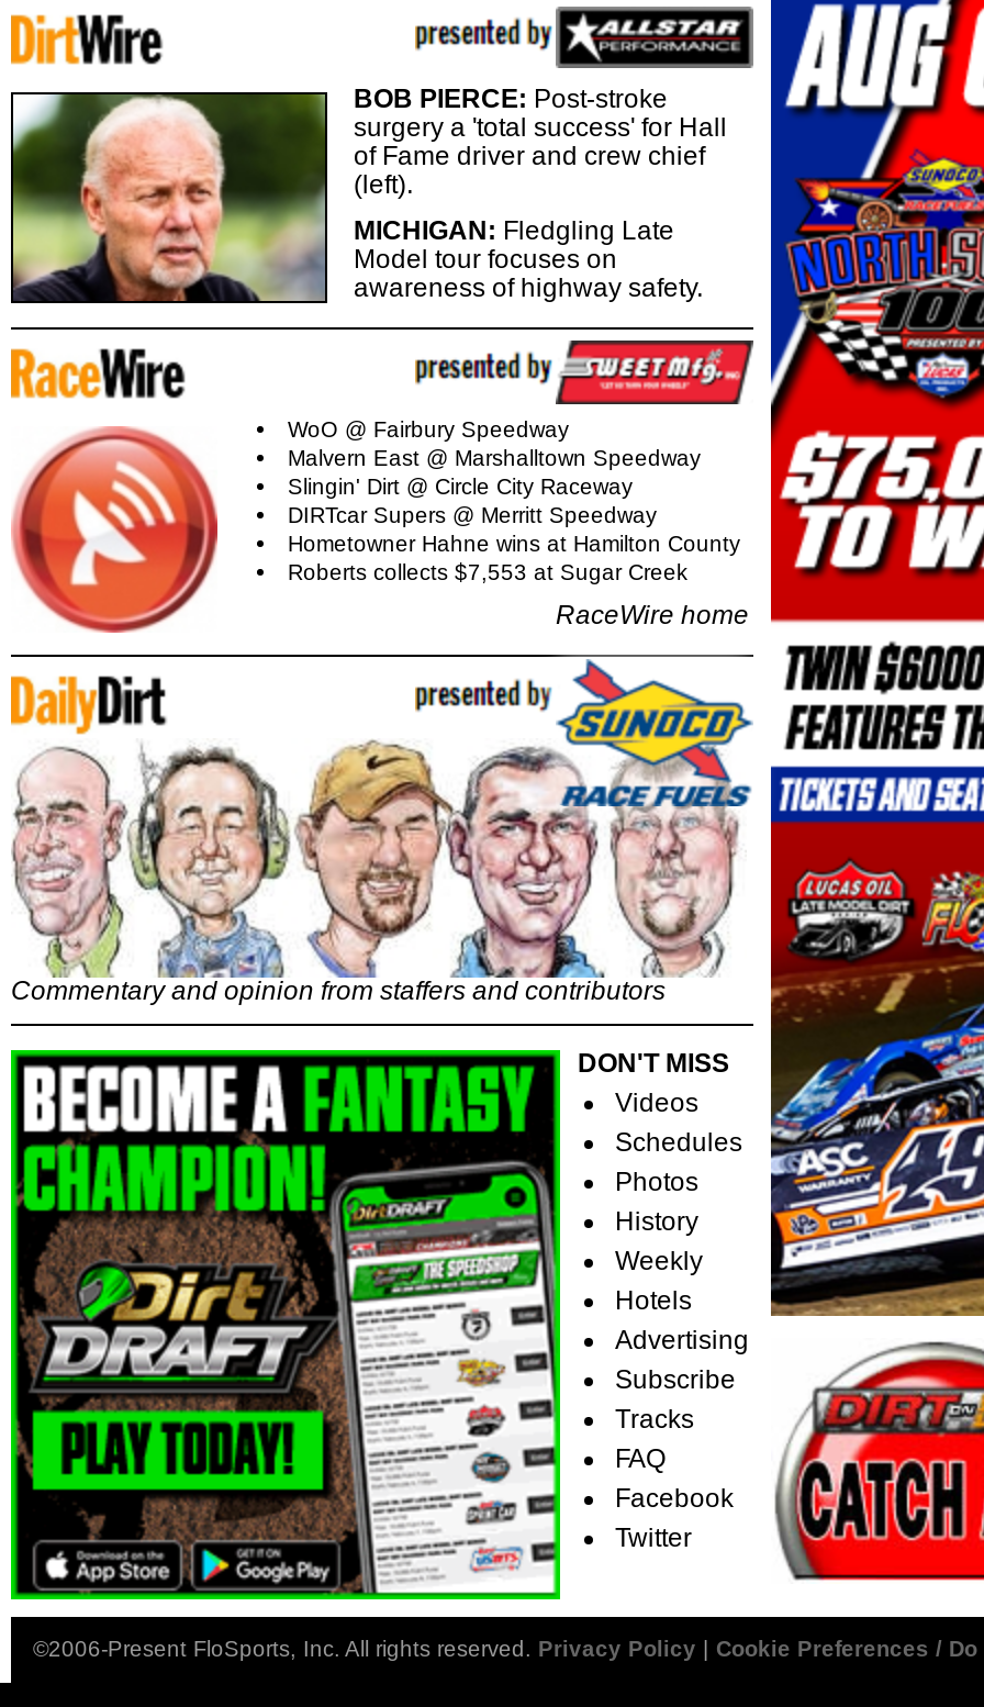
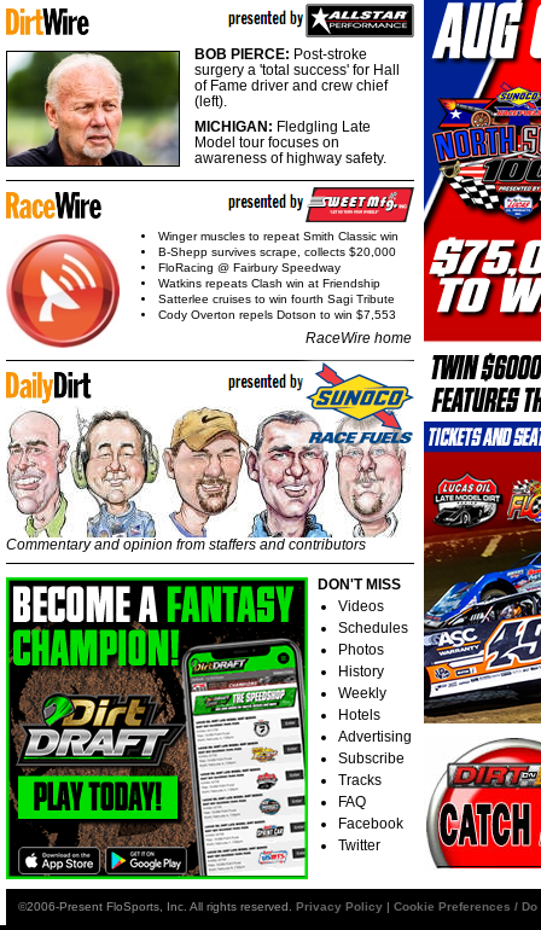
[288,417,740,584] WoO @ Fairbury Speedway | Malvern East @ Marshalltown Speedway | Slingin' Dirt @ Circle City Raceway | DIRTcar Supers @ Merritt Speedway | Hometowner Hahne wins at Hamilton County | Roberts collects $7,553 at Sugar Creek -> [158,229,399,321] Winger muscles to repeat Smith Classic win | B-Shepp survives scrape, collects $20,000 | FloRacing @ Fairbury Speedway | Watkins repeats Clash win at Friendship | Satterlee cruises to win fourth Sagi Tribute | Cody Overton repels Dotson to win $7,553

